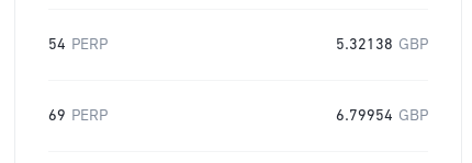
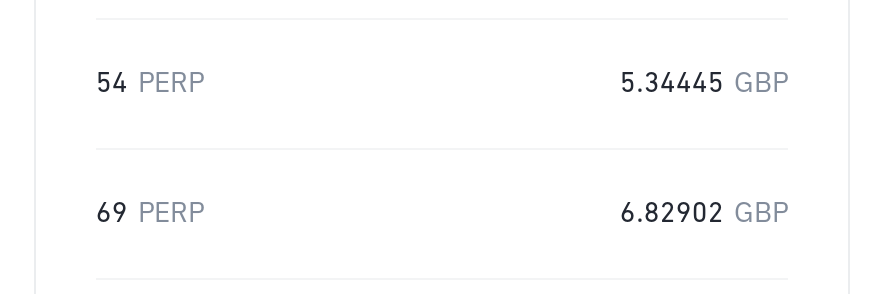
[336,37,428,53] 5.32138 GBP -> [620,70,788,98] 5.34445 GBP
[336,108,428,124] 6.79954 GBP -> [620,200,788,228] 6.82902 GBP

